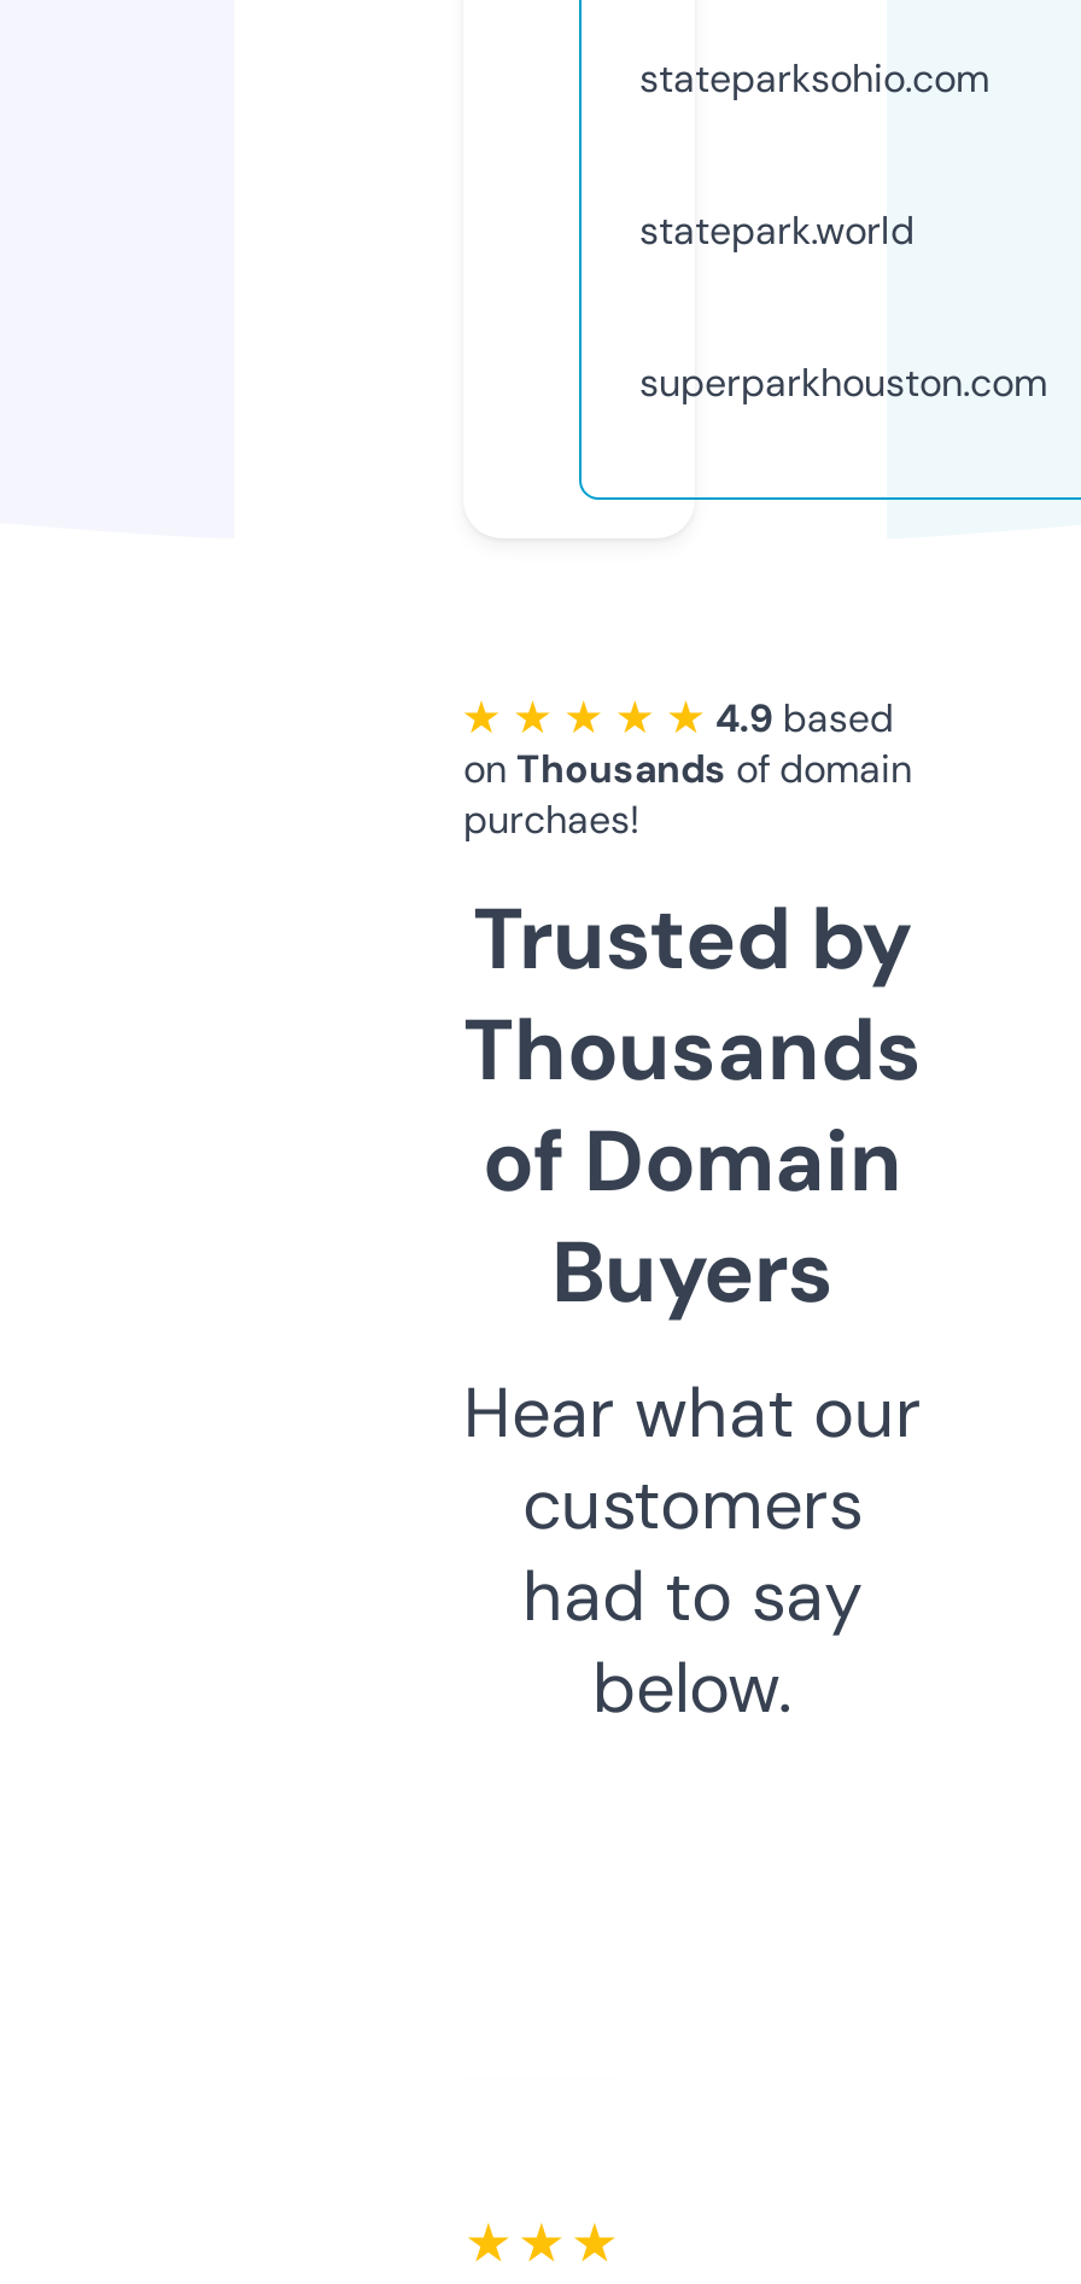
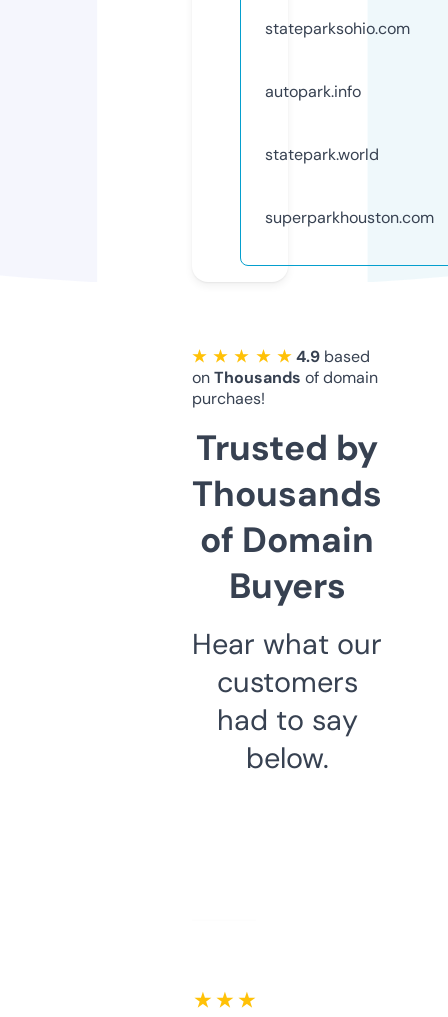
none -> [265,81,361,102] autopark.info

